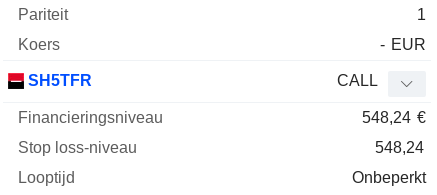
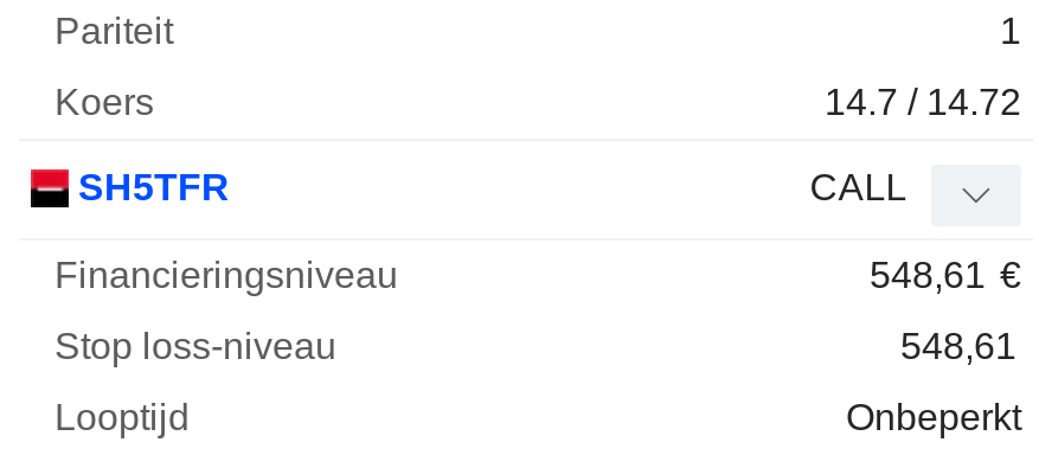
[380,36,426,53] - EUR -> [825,82,1021,123] 14.7 / 14.72
[362,109,426,126] 548,24 € -> [870,255,1021,296] 548,61 €
[375,139,424,156] 548,24 -> [900,326,1016,367] 548,61

